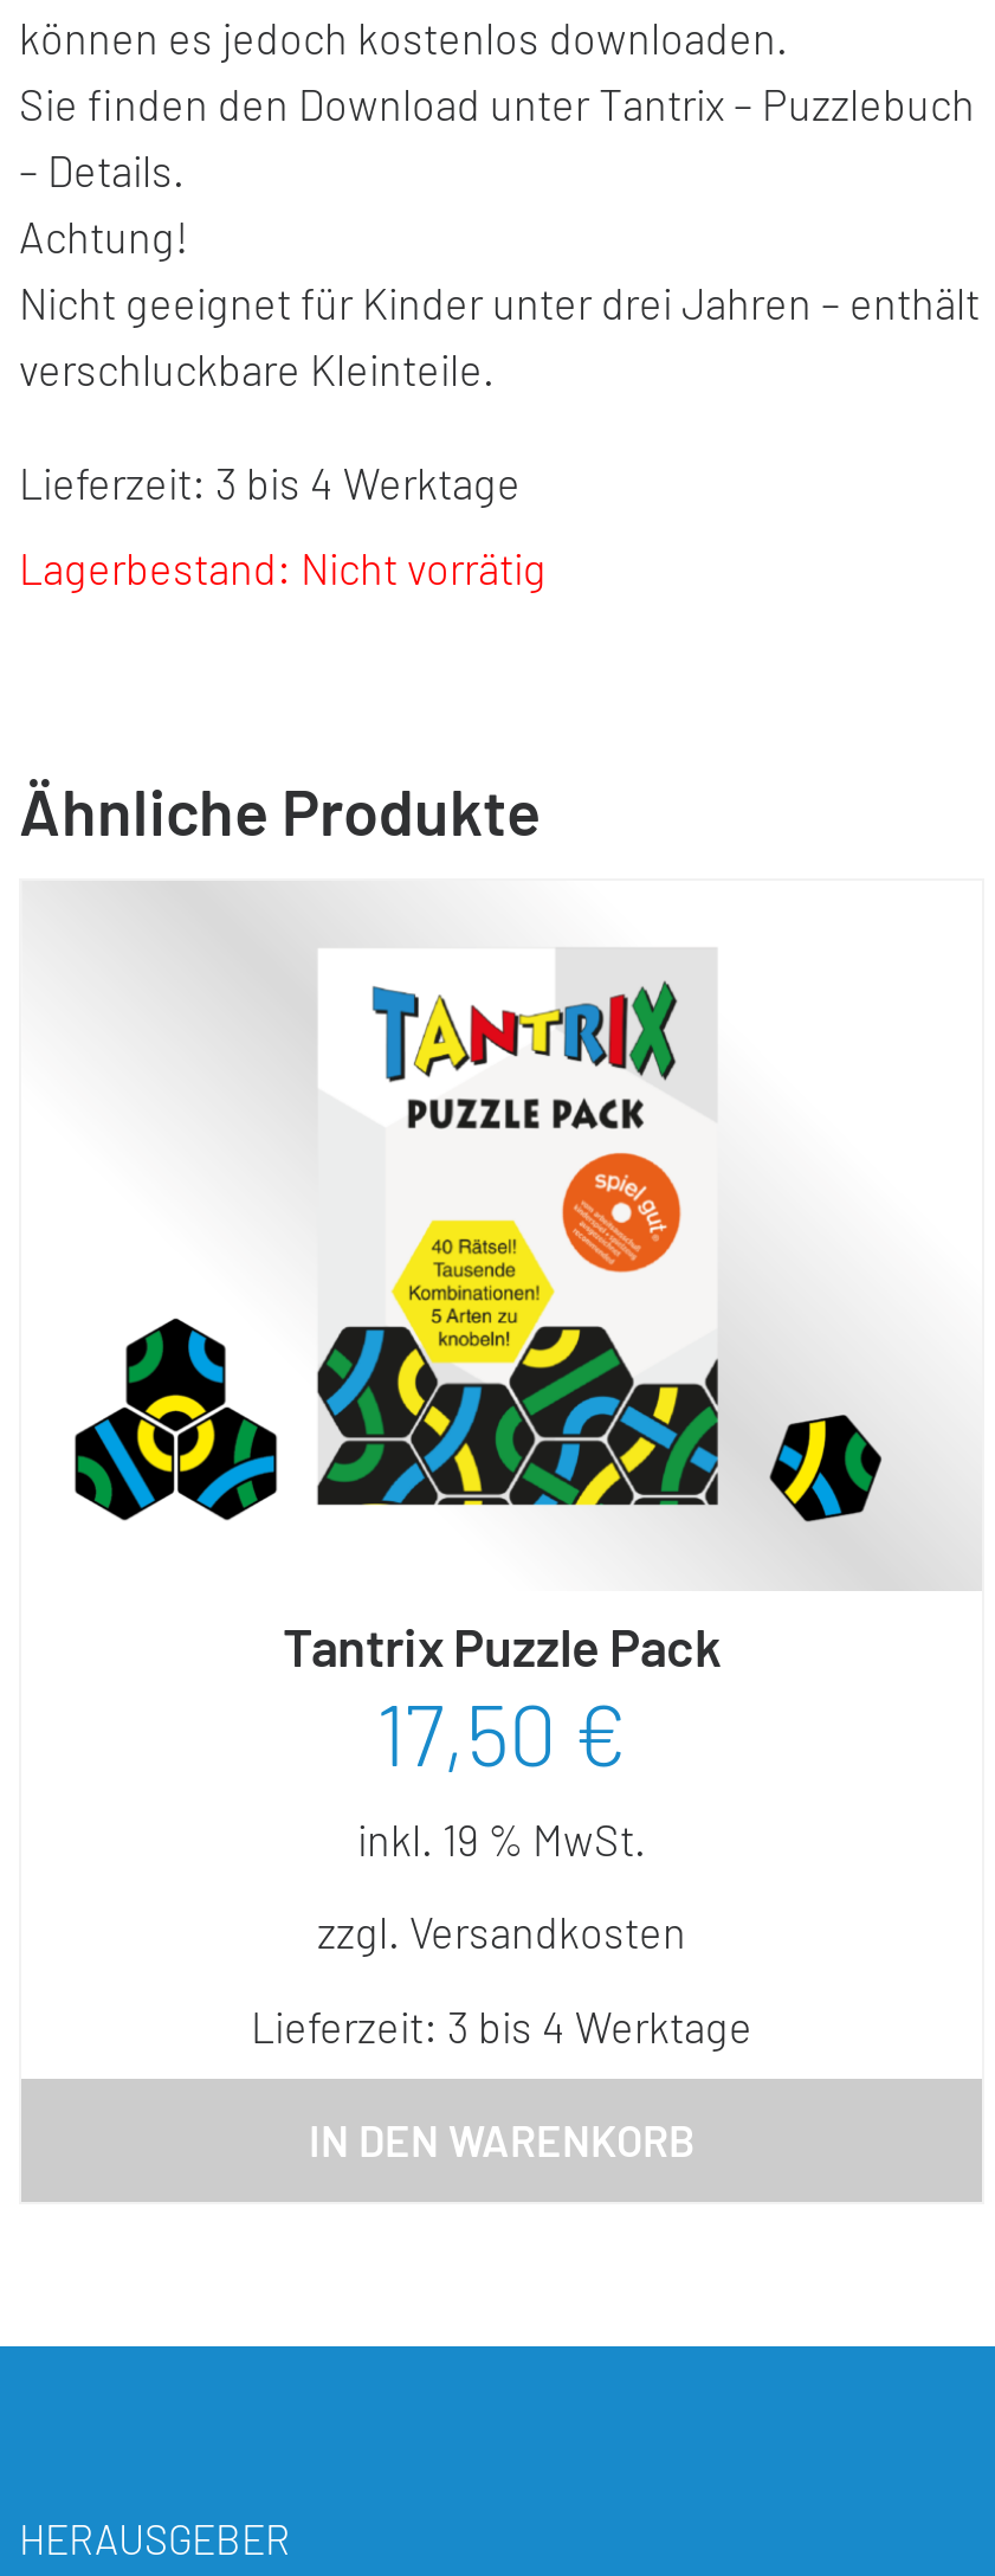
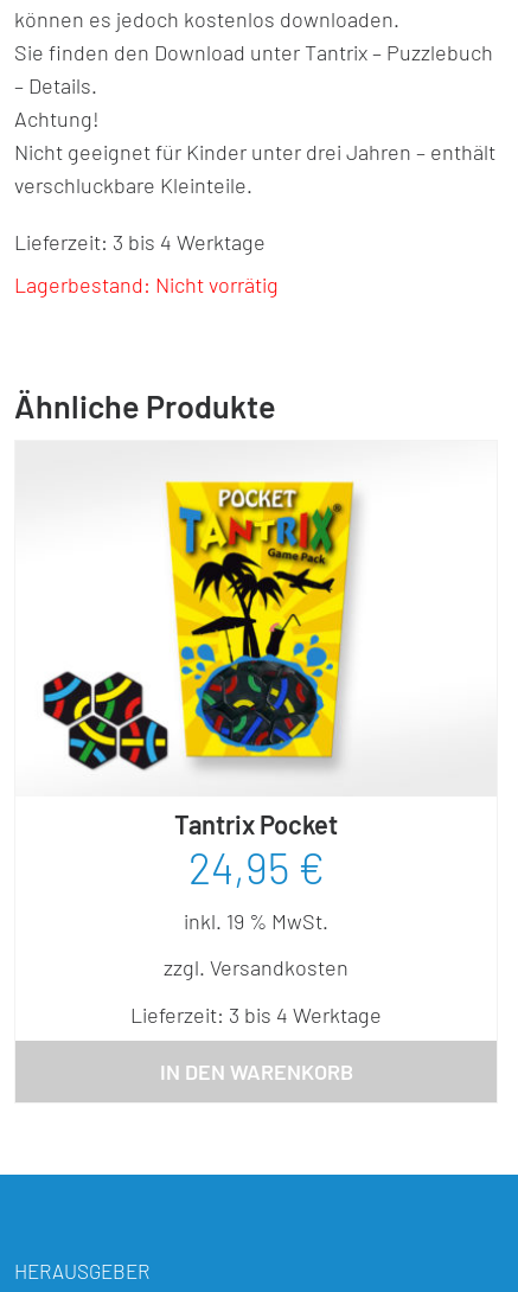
[73,961,885,1783] [image] | Tantrix Puzzle Pack | 17,50 € -> [41,480,447,893] [image] | Tantrix Pocket | 24,95 €

